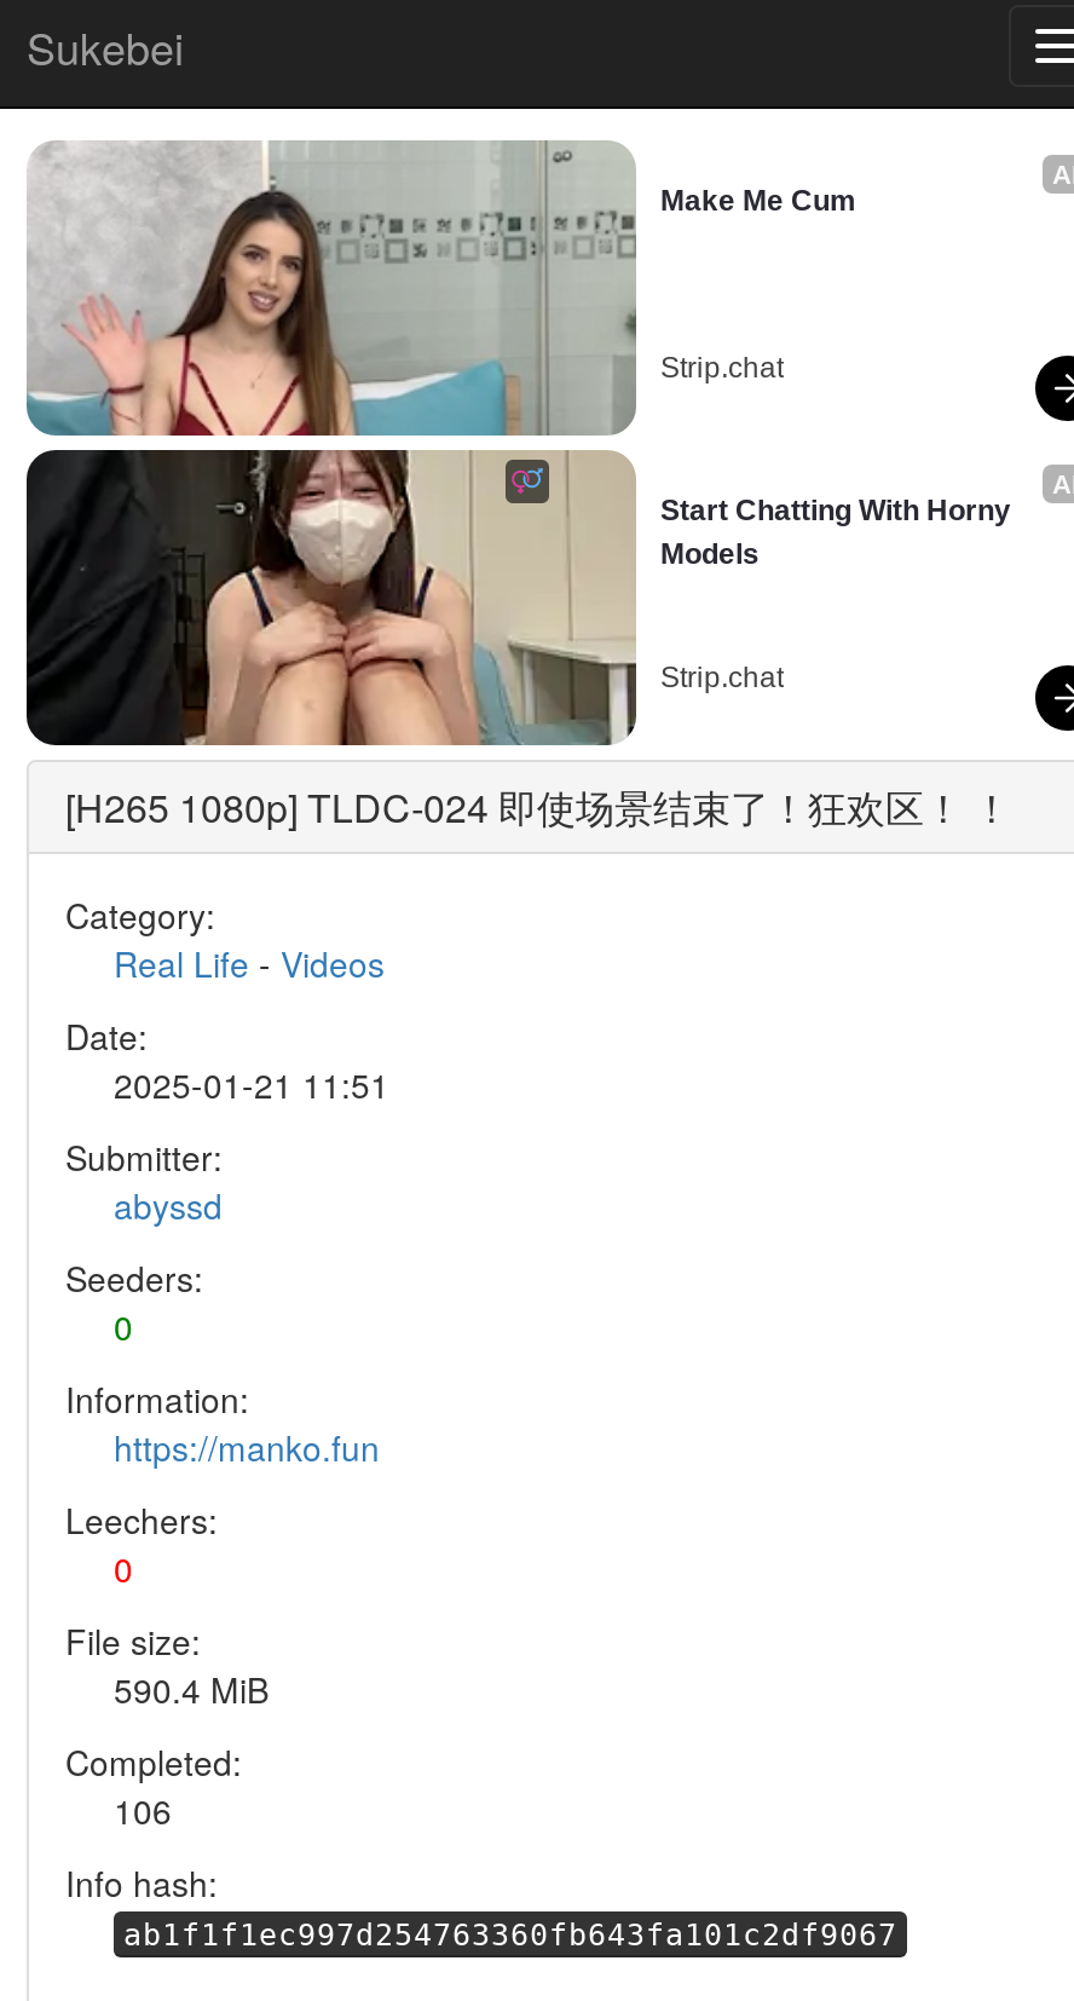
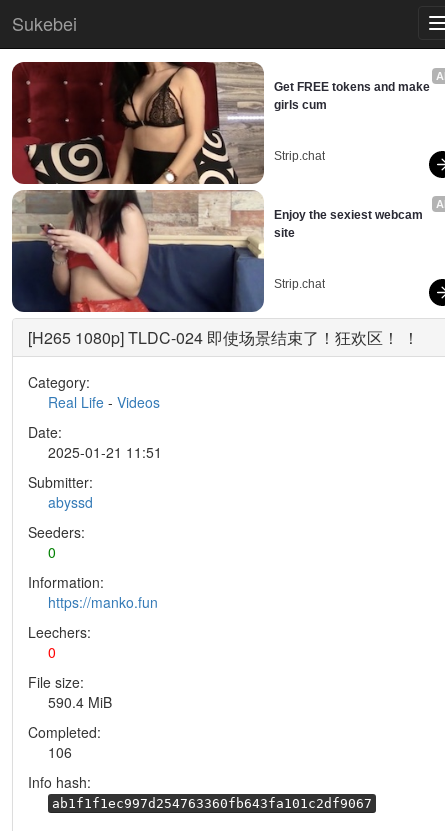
[24,140,856,748] [image] | Make Me Cum -> [11,61,430,313] [image] | Get FREE tokens and make | girls cum
[660,494,1011,571] Start Chatting With Horny | Models -> [274,208,423,240] Enjoy the sexiest webcam | site

